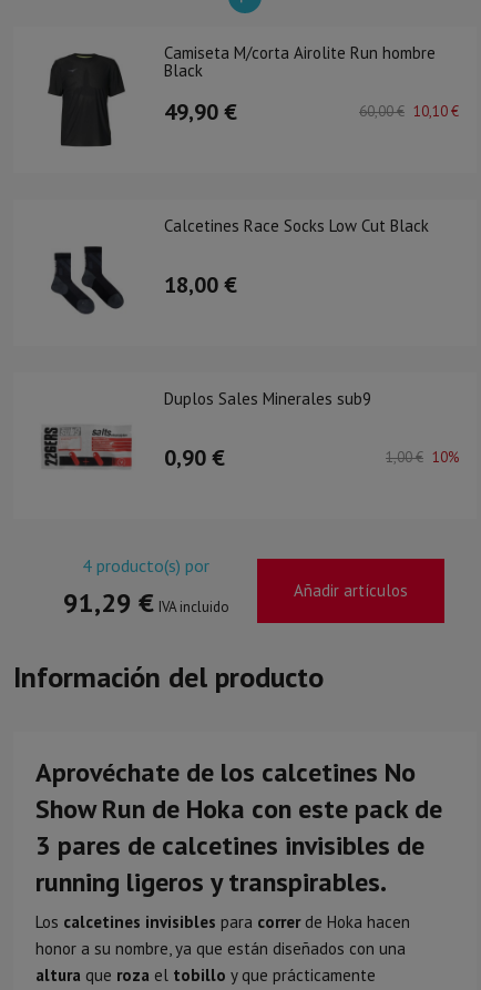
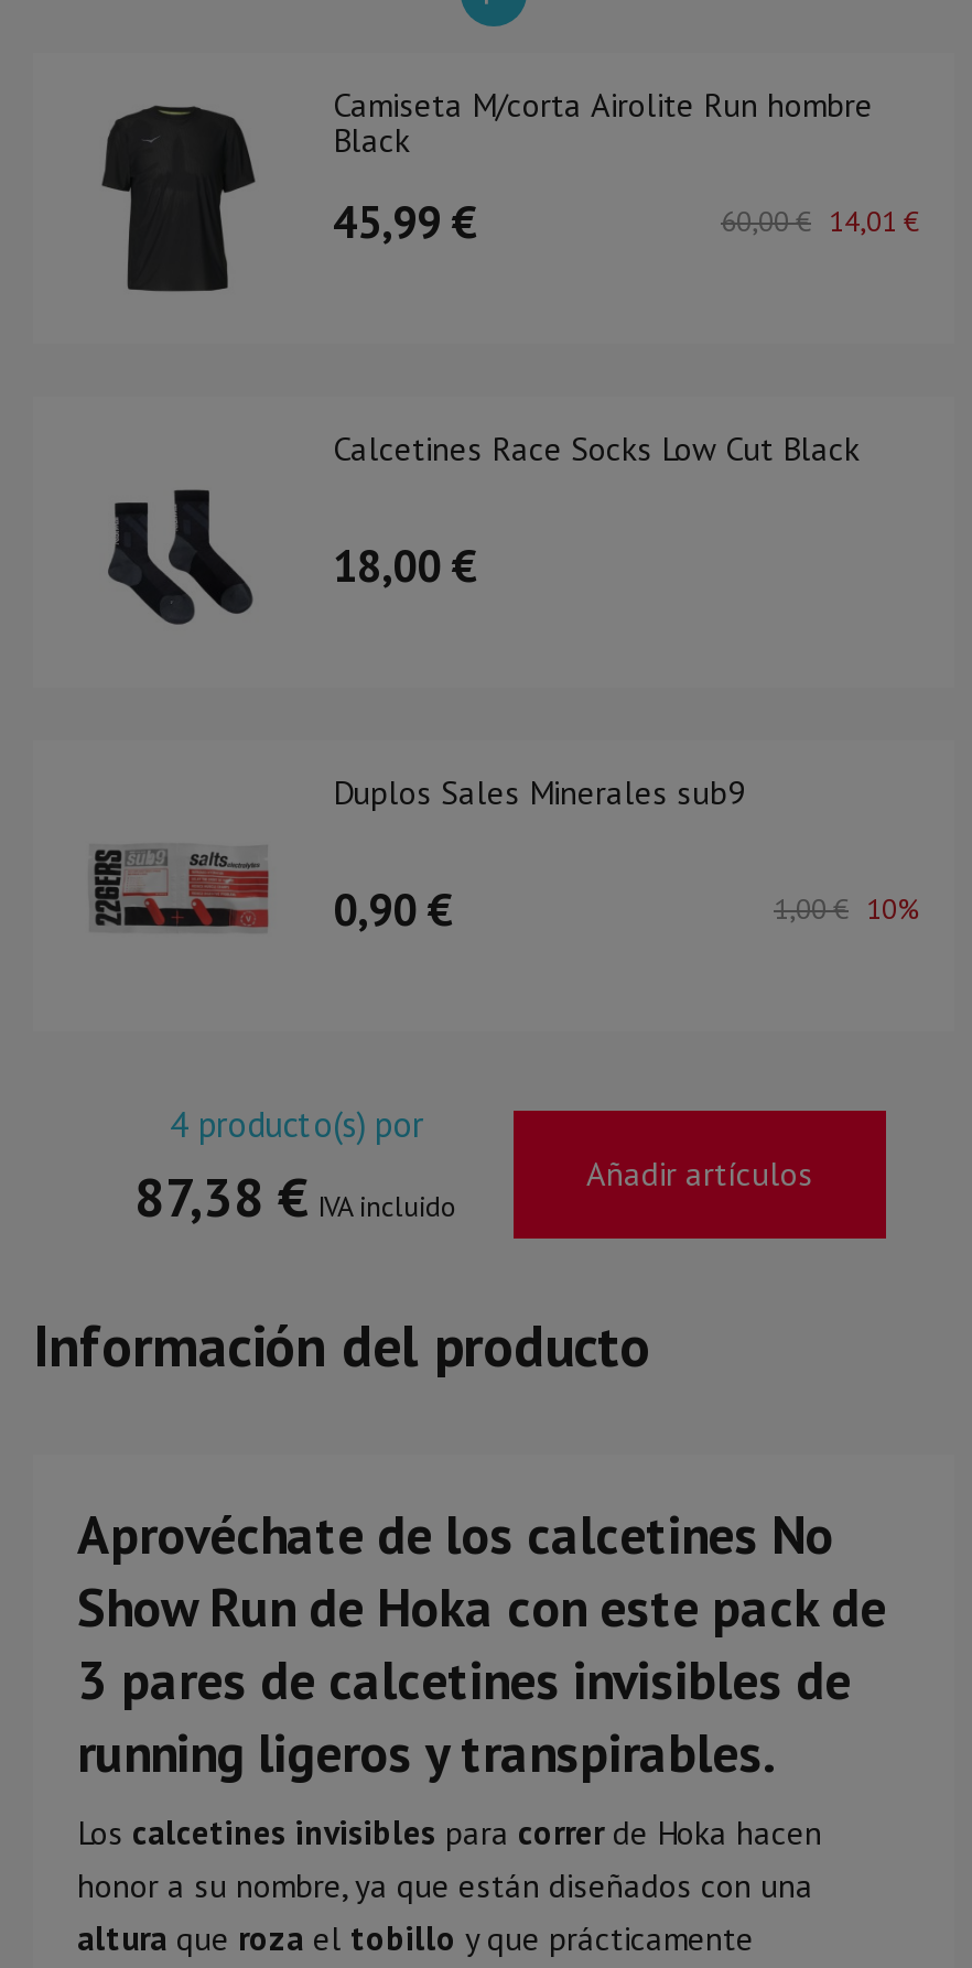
[164,97,237,126] 49,90 € -> [333,193,478,250] 45,99 €
[359,102,459,121] 60,00 € 10,10 € -> [721,203,919,240] 60,00 € 14,01 €
[63,585,229,620] 91,29 € IVA incluido -> [134,1164,458,1232] 87,38 € IVA incluido

